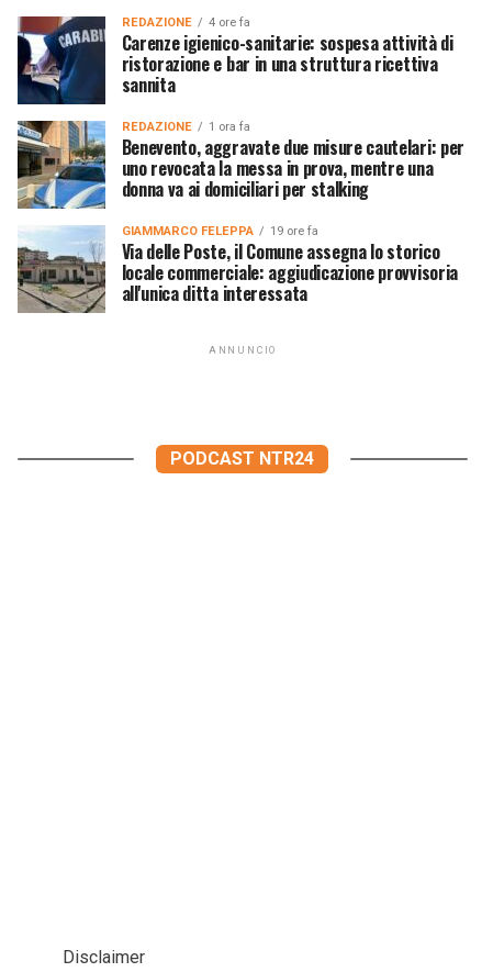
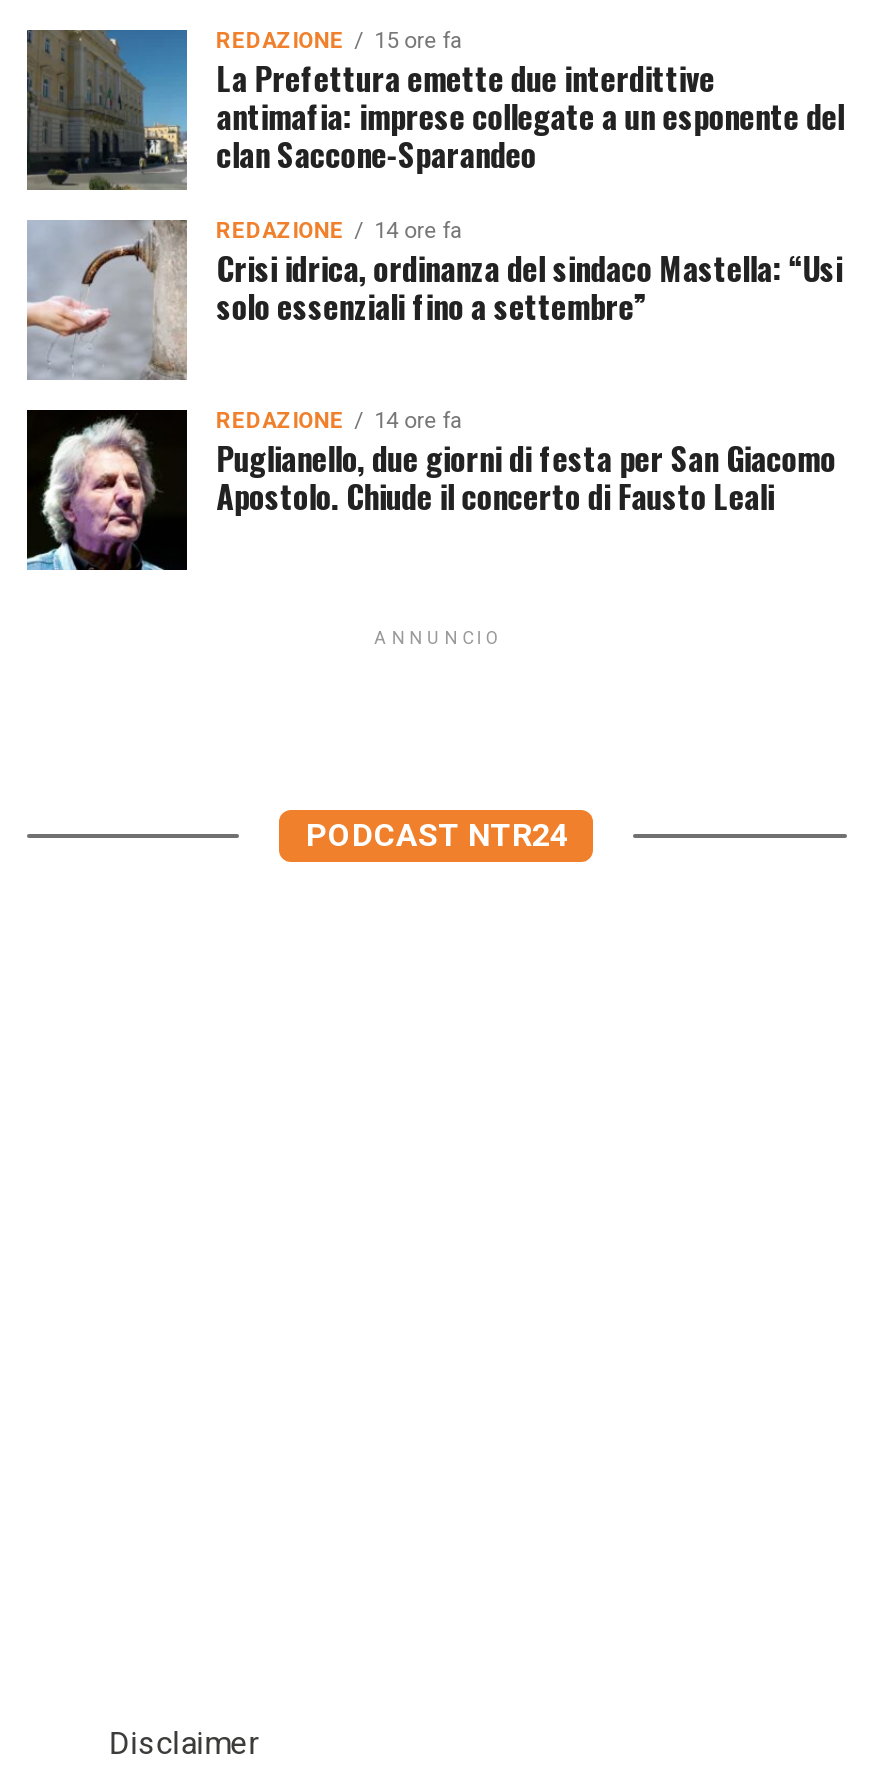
[16,15,453,105] [image] | 4 ore fa | Carenze igienico-sanitarie: sospesa attività di | ristorazione e bar in una struttura ricettiva | sannita -> [25,28,844,192] [image] | 15 ore fa | La Prefettura emette due interdittive | antimafia: imprese collegate a un esponente del | clan Saccone-Sparandeo
[16,120,464,209] [image] | 1 ora fa | Benevento, aggravate due misure cautelari: per | uno revocata la messa in prova, mentre una | donna va ai domiciliari per stalking -> [25,218,842,380] [image] | 14 ore fa | Crisi idrica, ordinanza del sindaco Mastella: “Usi | solo essenziali fino a settembre”
[16,224,458,314] [image] | GIAMMARCO FELEPPA | 19 ore fa | Via delle Poste, il Comune assegna lo storico | locale commerciale: aggiudicazione provvisoria | all'unica ditta interessata -> [25,408,836,570] [image] | REDAZIONE | 14 ore fa | Puglianello, due giorni di festa per San Giacomo | Apostolo. Chiude il concerto di Fausto Leali

